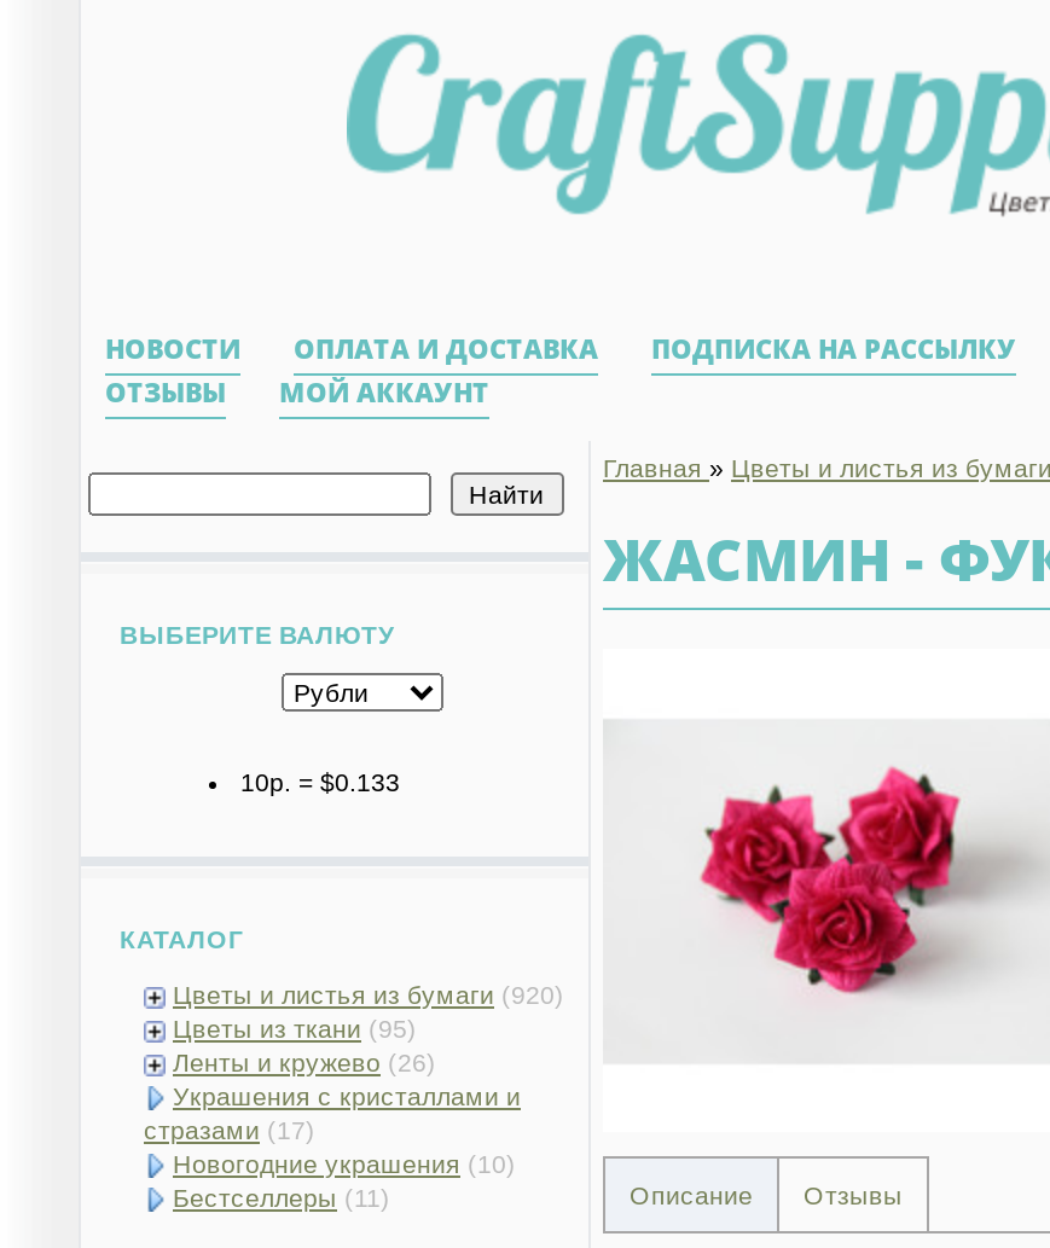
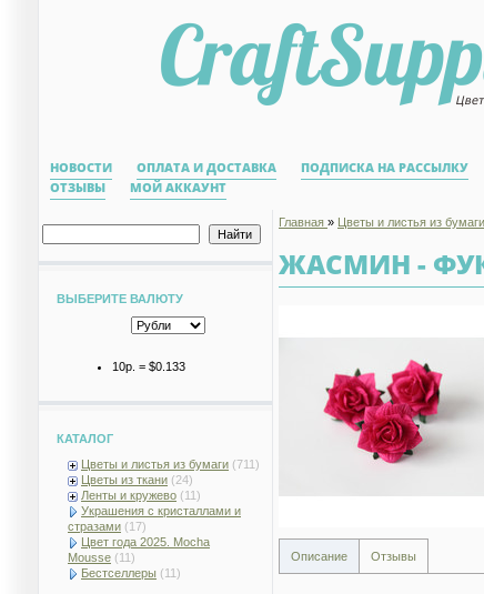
[173,980,564,1009] Цветы и листья из бумаги (920) -> [81,457,260,471] Цветы и листья из бумаги (711)
[173,1014,417,1043] Цветы из ткани (95) -> [81,473,193,486] Цветы из ткани (24)
[173,1047,436,1076] Ленты и кружево (26) -> [81,489,201,502] Ленты и кружево (11)
[173,1149,516,1178] Новогодние украшения (10) -> [68,535,210,564] Цвет года 2025. Mocha | Mousse (11)

